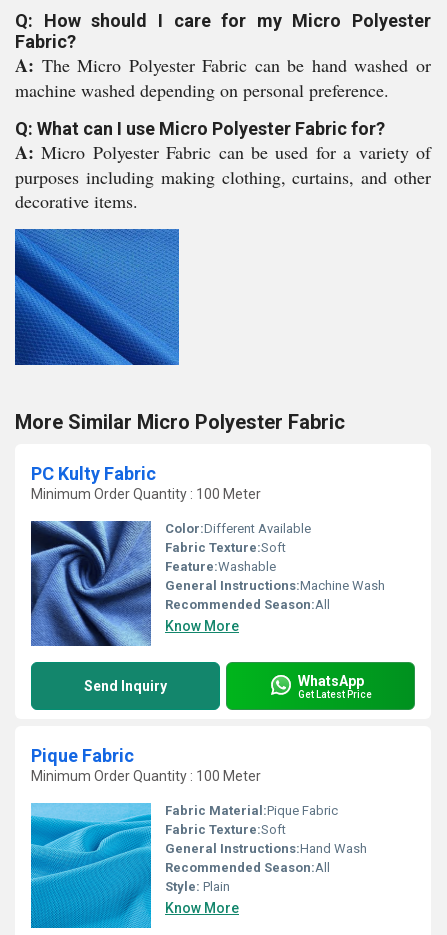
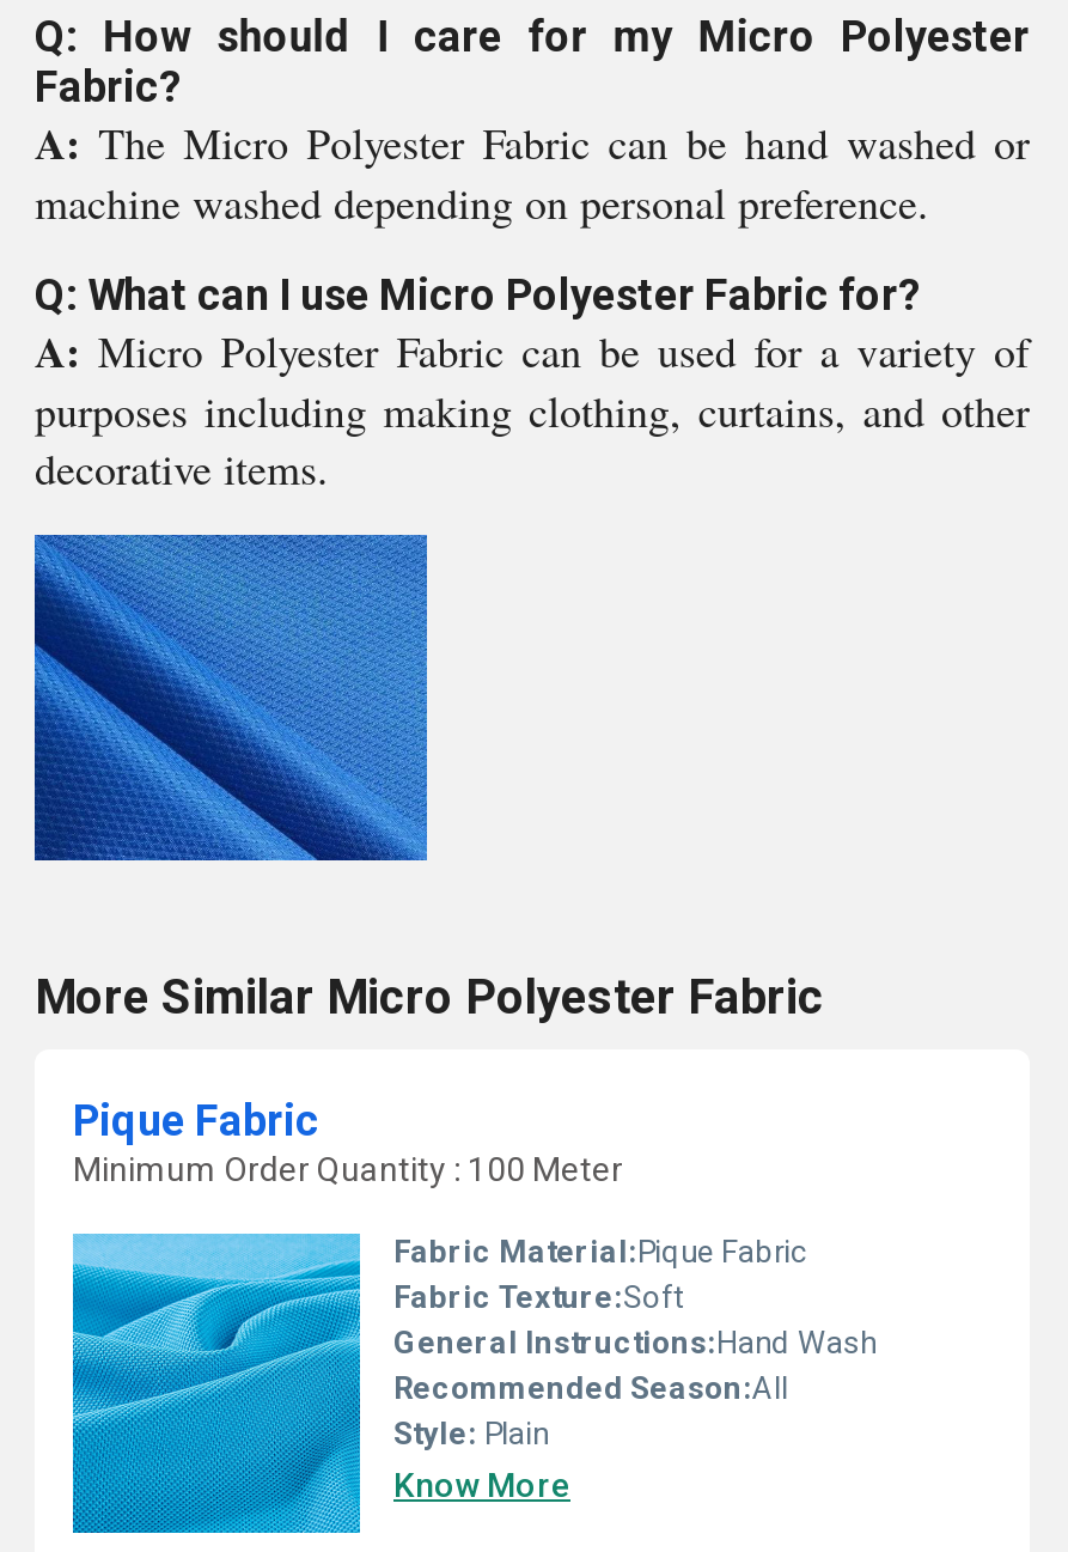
[30,463,385,647] [image] | PC Kulty Fabric | Minimum Order Quantity : 100 Meter | Color:Different Available | Fabric Texture:Soft | Feature:Washable | General Instructions:Machine Wash | Recommended Season:All | Know More -> none
[84,672,372,699] Send Inquiry | WhatsApp | Get Latest Price -> none

